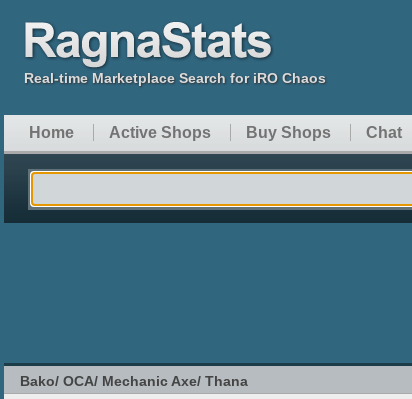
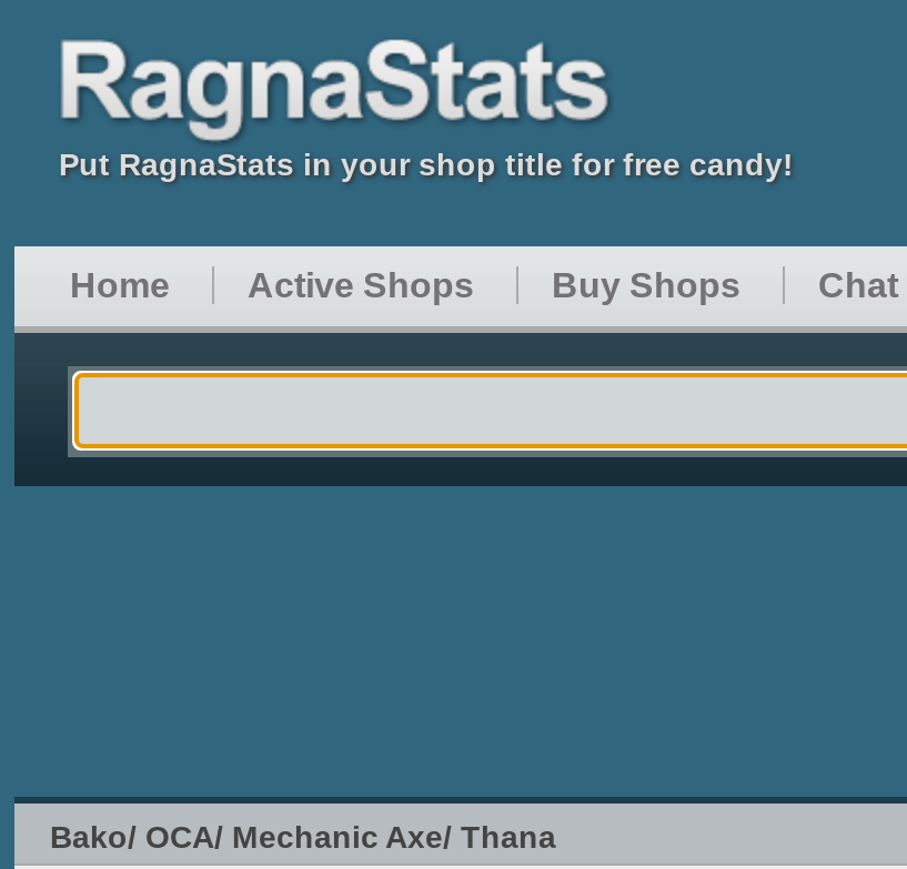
[24,70,326,86] Real-time Marketplace Search for iRO Chaos -> [59,146,794,182] Put RagnaStats in your shop title for free candy!

